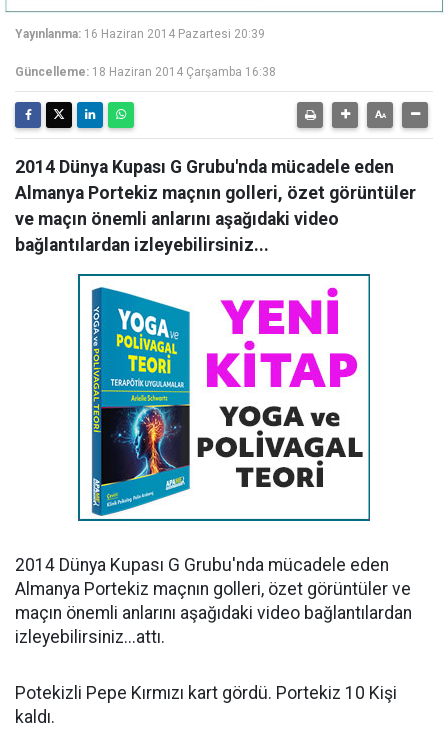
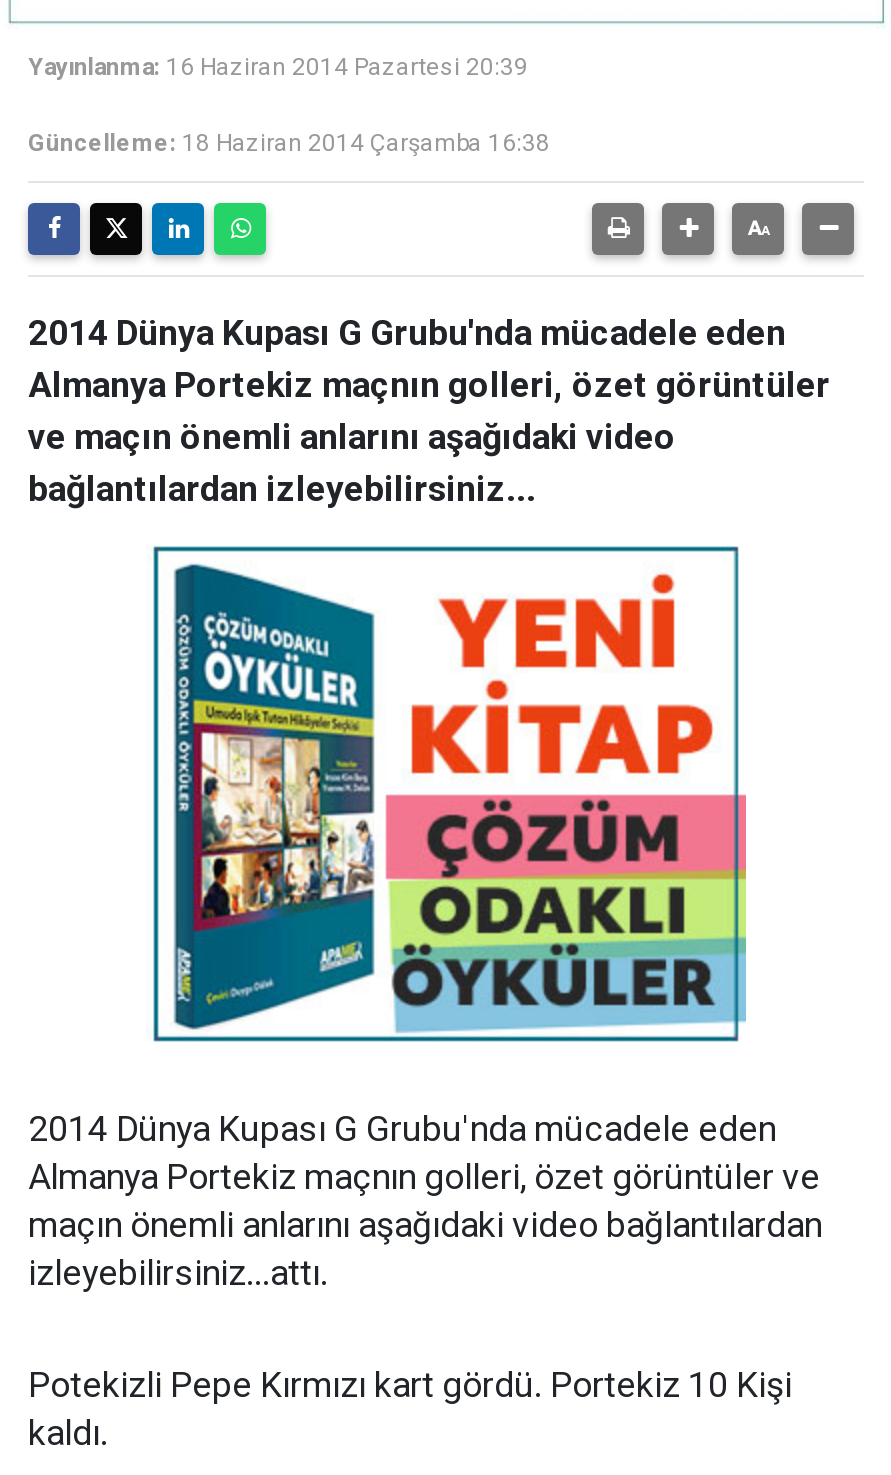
[88,283,374,518] [image] -> [172,563,748,1035] [image]

